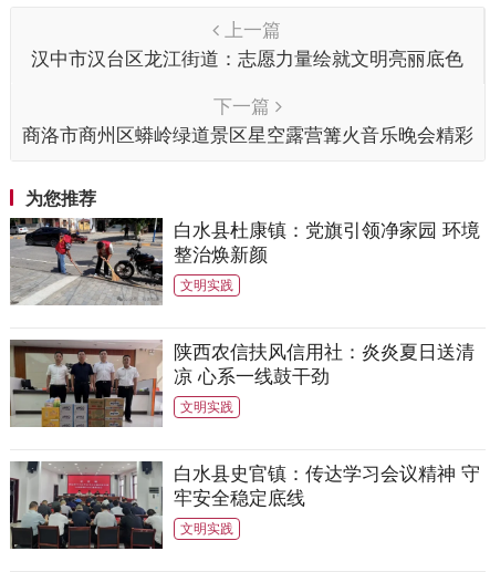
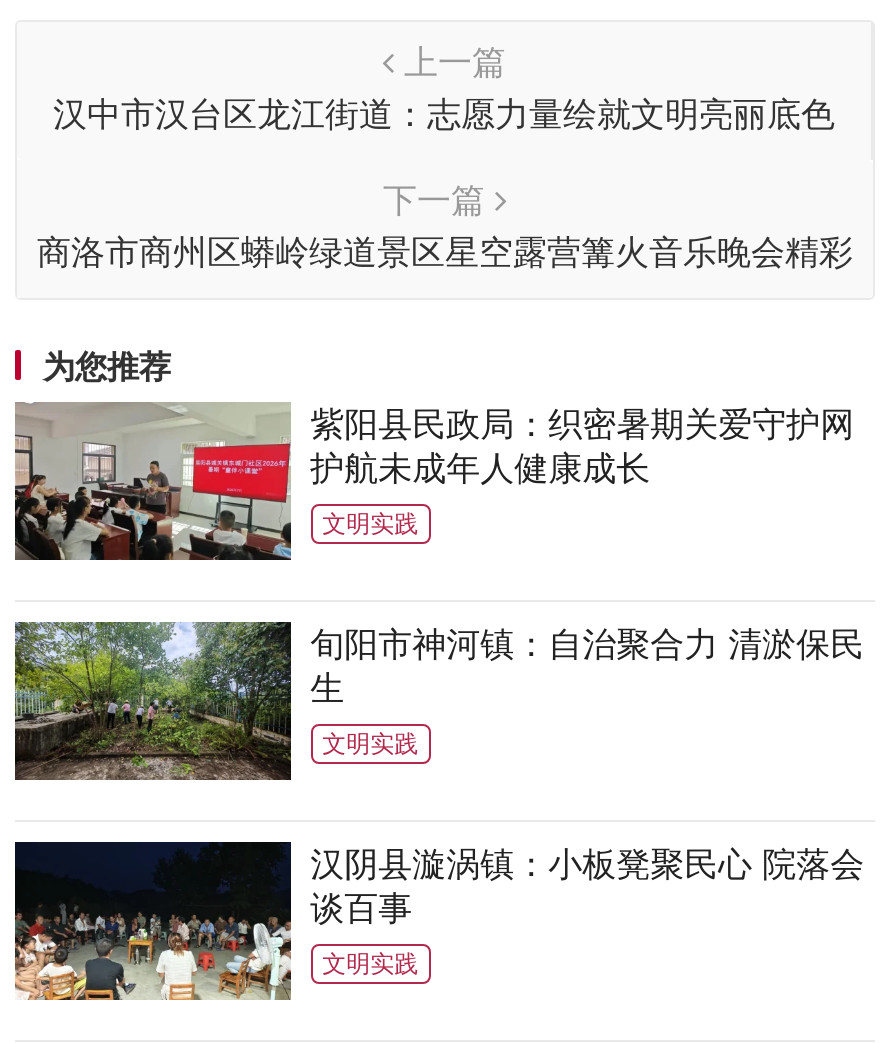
[10,218,480,305] [image] | 白水县杜康镇：党旗引领净家园 环境 | 整治焕新颜 -> [15,401,854,561] [image] | 紫阳县民政局：织密暑期关爱守护网 | 护航未成年人健康成长
[9,340,474,428] [image] | 陕西农信扶风信用社：炎炎夏日送清 | 凉 心系一线鼓干劲 -> [13,619,864,781] [image] | 旬阳市神河镇：自治聚合力 清淤保民 | 生
[9,460,480,550] [image] | 白水县史官镇：传达学习会议精神 守 | 牢安全稳定底线 -> [13,841,864,1001] [image] | 汉阴县漩涡镇：小板凳聚民心 院落会 | 谈百事

